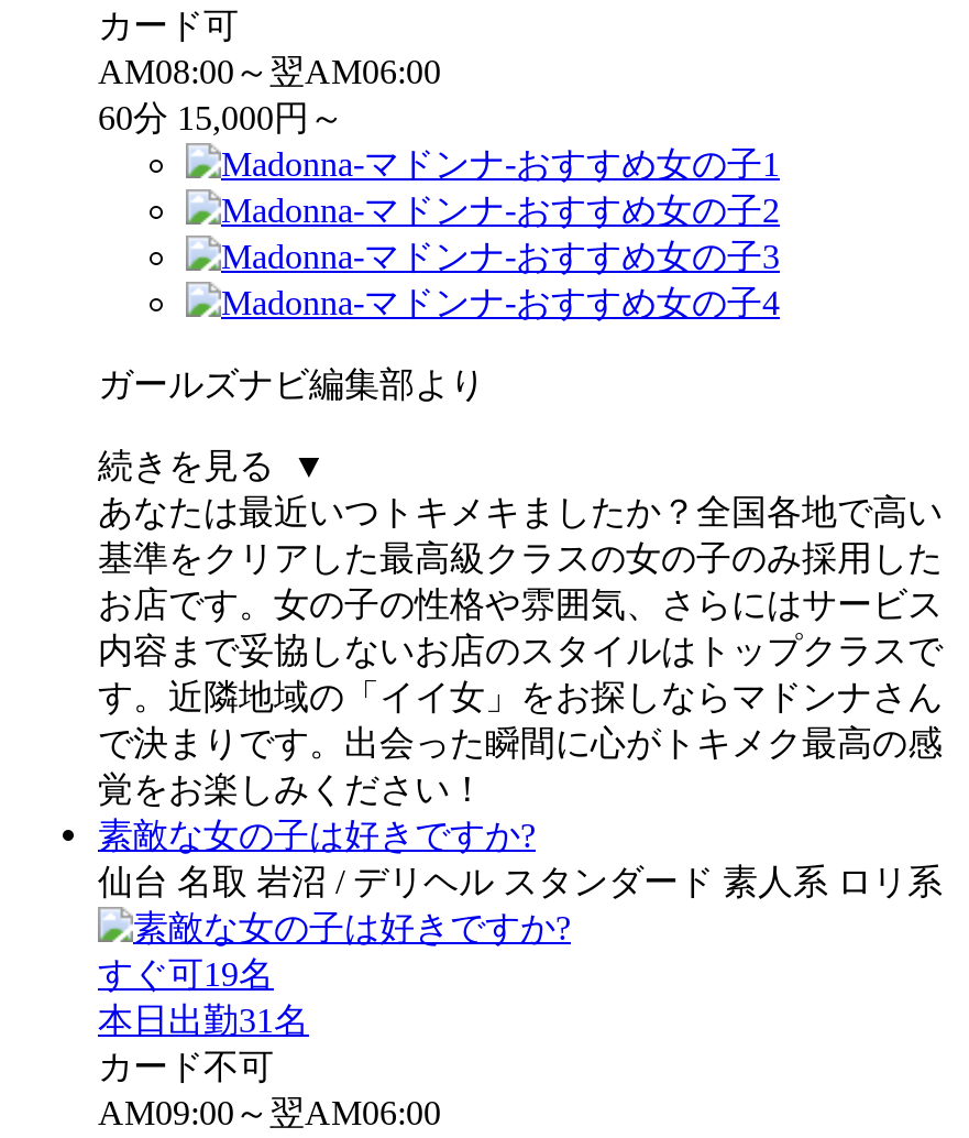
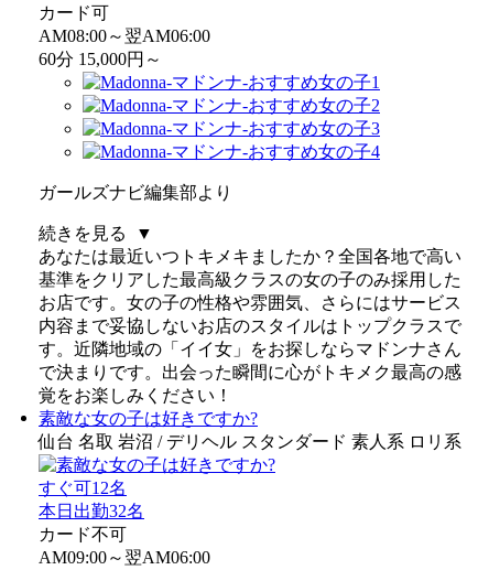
[98,954,274,992] すぐ可19名 -> [39,478,127,497] すぐ可12名
[98,1001,309,1038] 本日出勤31名 -> [39,501,144,520] 本日出勤32名

